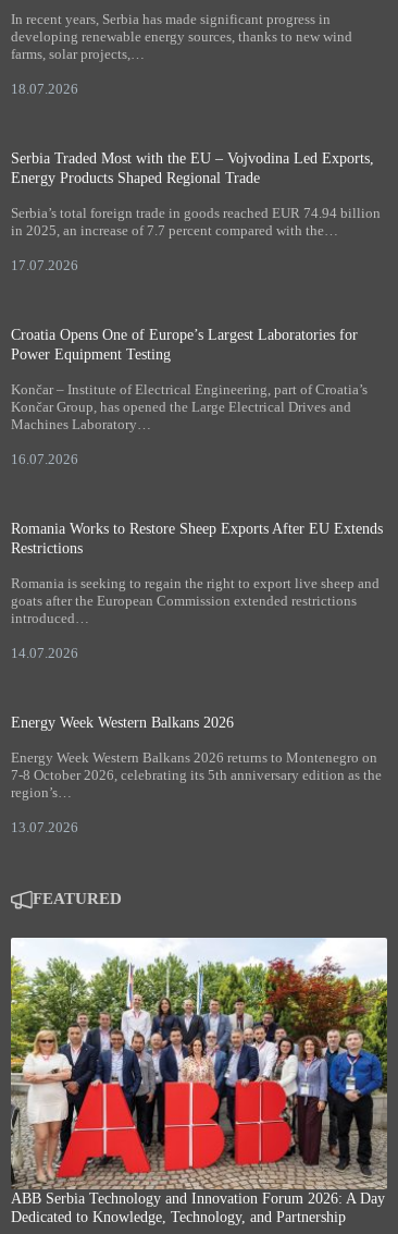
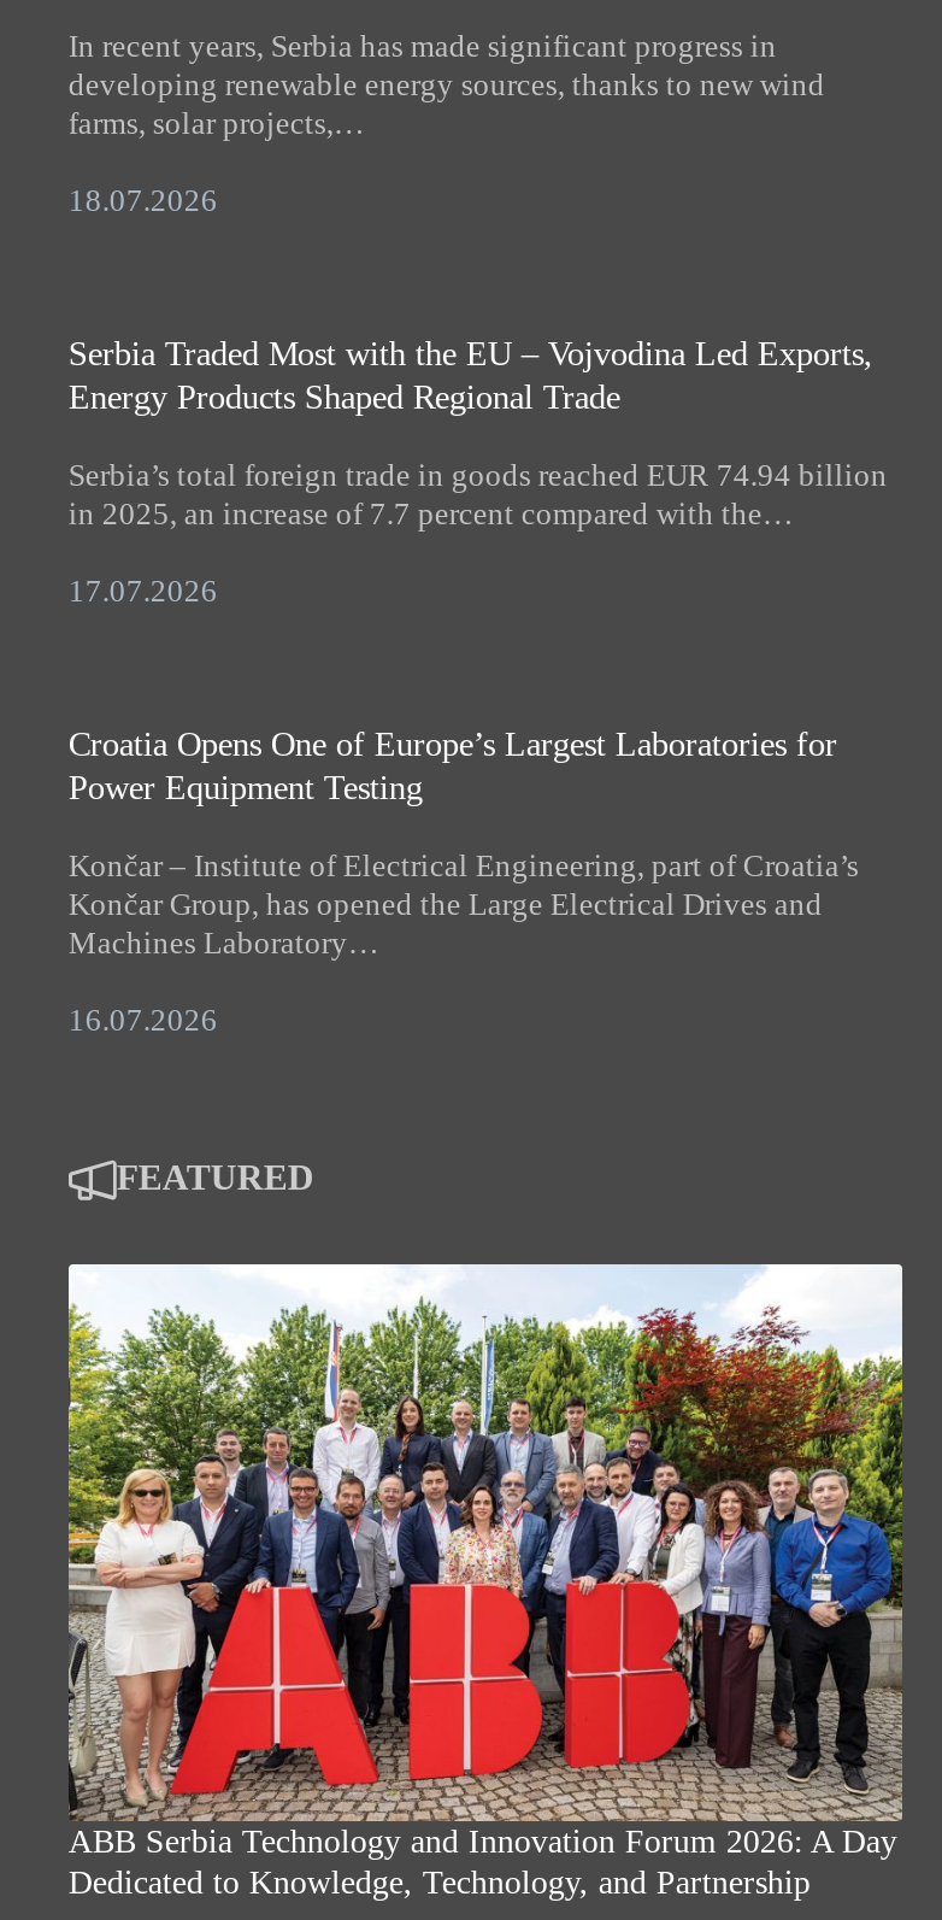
[11,519,383,661] Romania Works to Restore Sheep Exports After EU Extends | Restrictions | Romania is seeking to regain the right to export live sheep and | goats after the European Commission extended restrictions | introduced… | 14.07.2026 -> none
[11,713,382,835] Energy Week Western Balkans 2026 | Energy Week Western Balkans 2026 returns to Montenegro on | 7-8 October 2026, celebrating its 5th anniversary edition as the | region’s… | 13.07.2026 -> none

